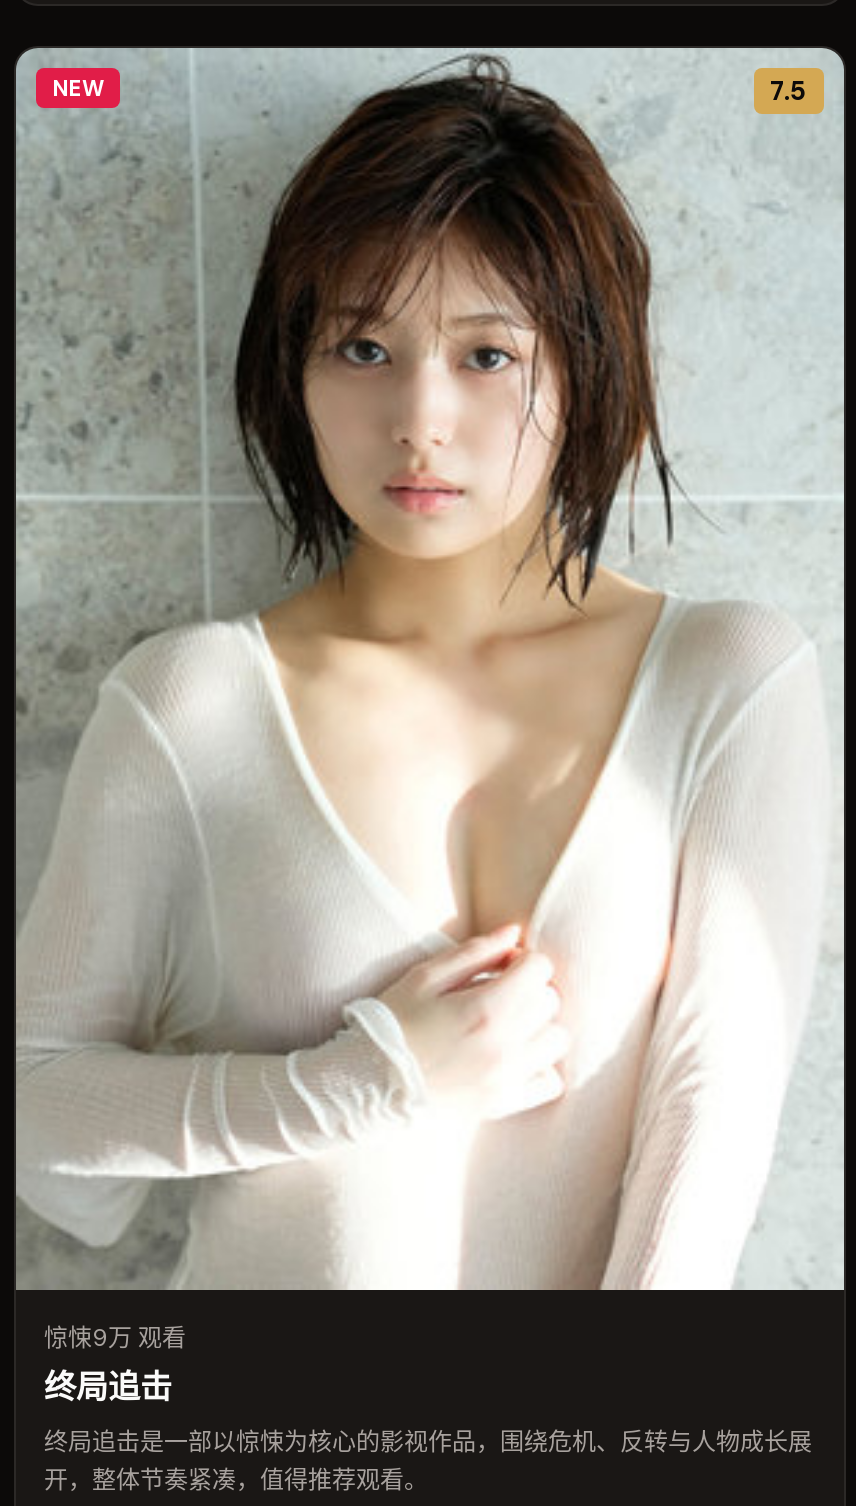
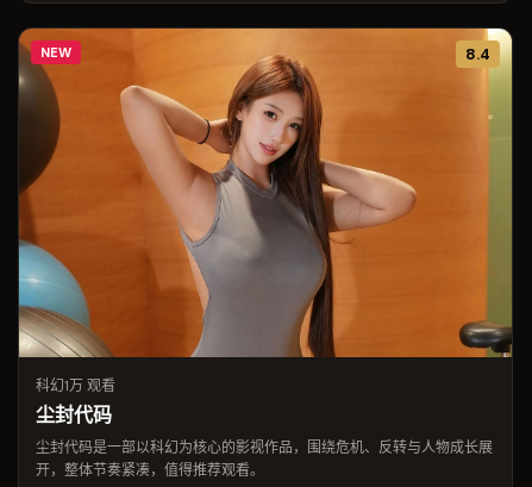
[14,46,846,1292] [image] | 7.5 -> [18,27,513,358] [image] | 8.4
[44,1322,812,1458] 惊悚9万 观看 | 终局追击 | 终局追击是一部以惊悚为核心的影视作品，围绕危机、反转与人物成长展 -> [36,376,493,457] 科幻1万 观看 | 尘封代码 | 尘封代码是一部以科幻为核心的影视作品，围绕危机、反转与人物成长展

